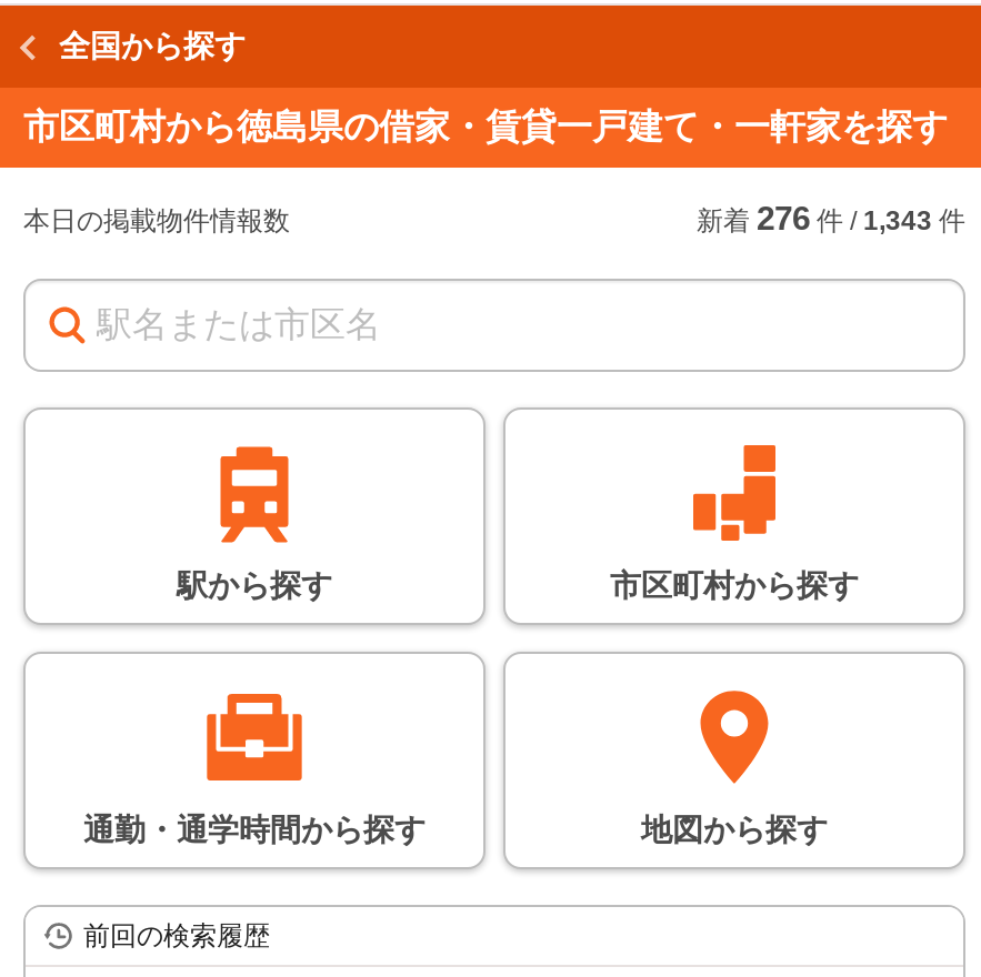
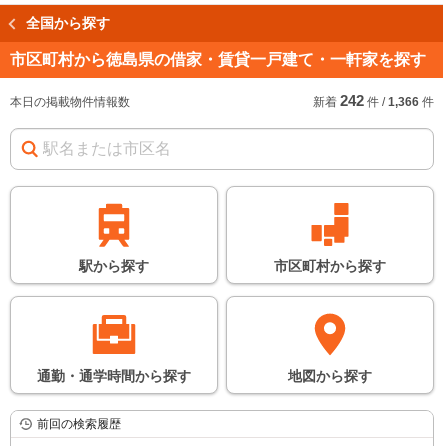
[697,199,965,236] 新着276件/ 1,343件 -> [313,92,434,109] 新着242件/ 1,366件

